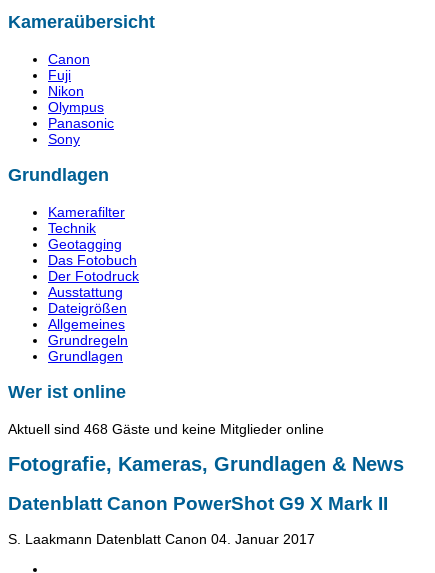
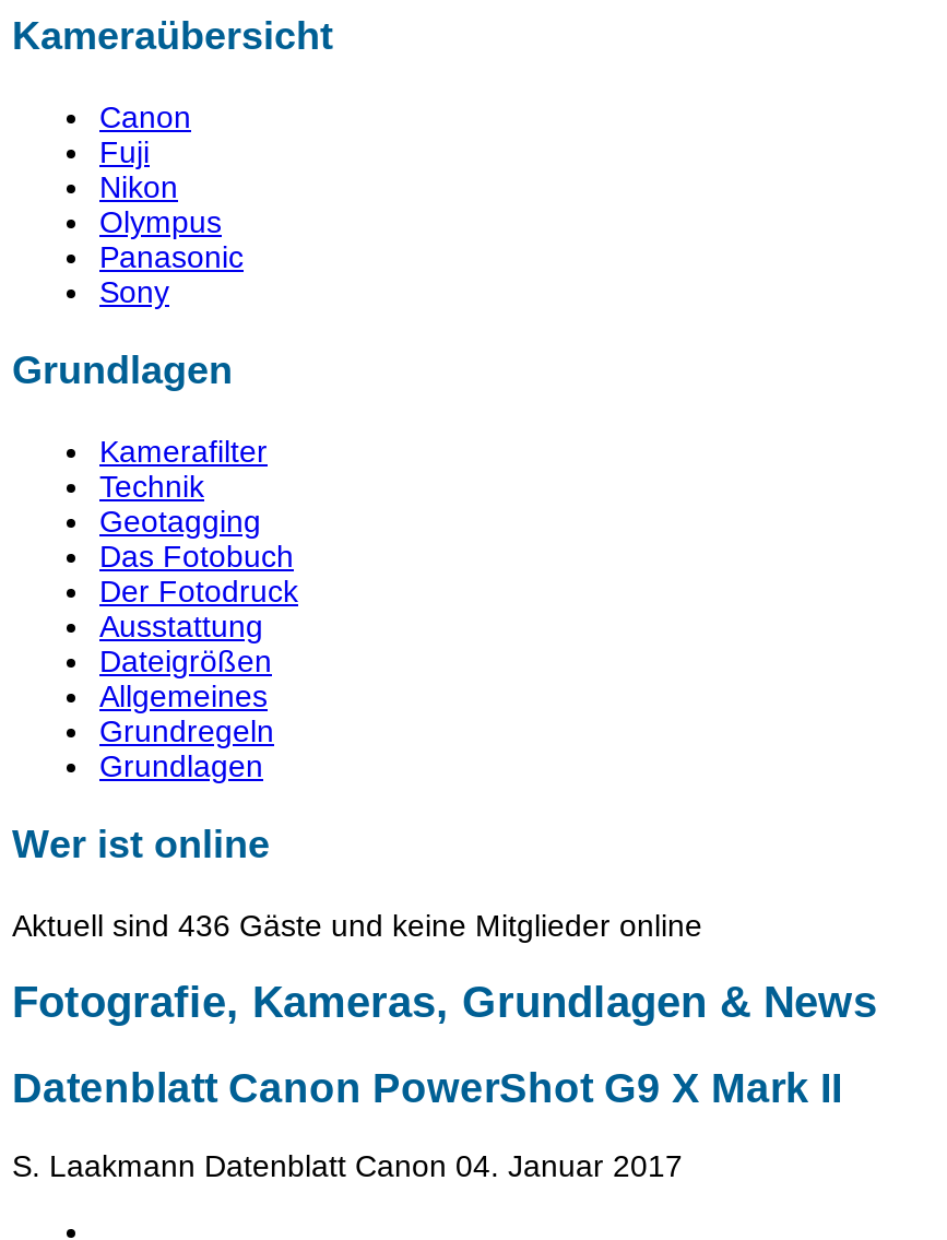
[8,420,324,436] Aktuell sind 468 Gäste und keine Mitglieder online -> [12,907,702,942] Aktuell sind 436 Gäste und keine Mitglieder online

